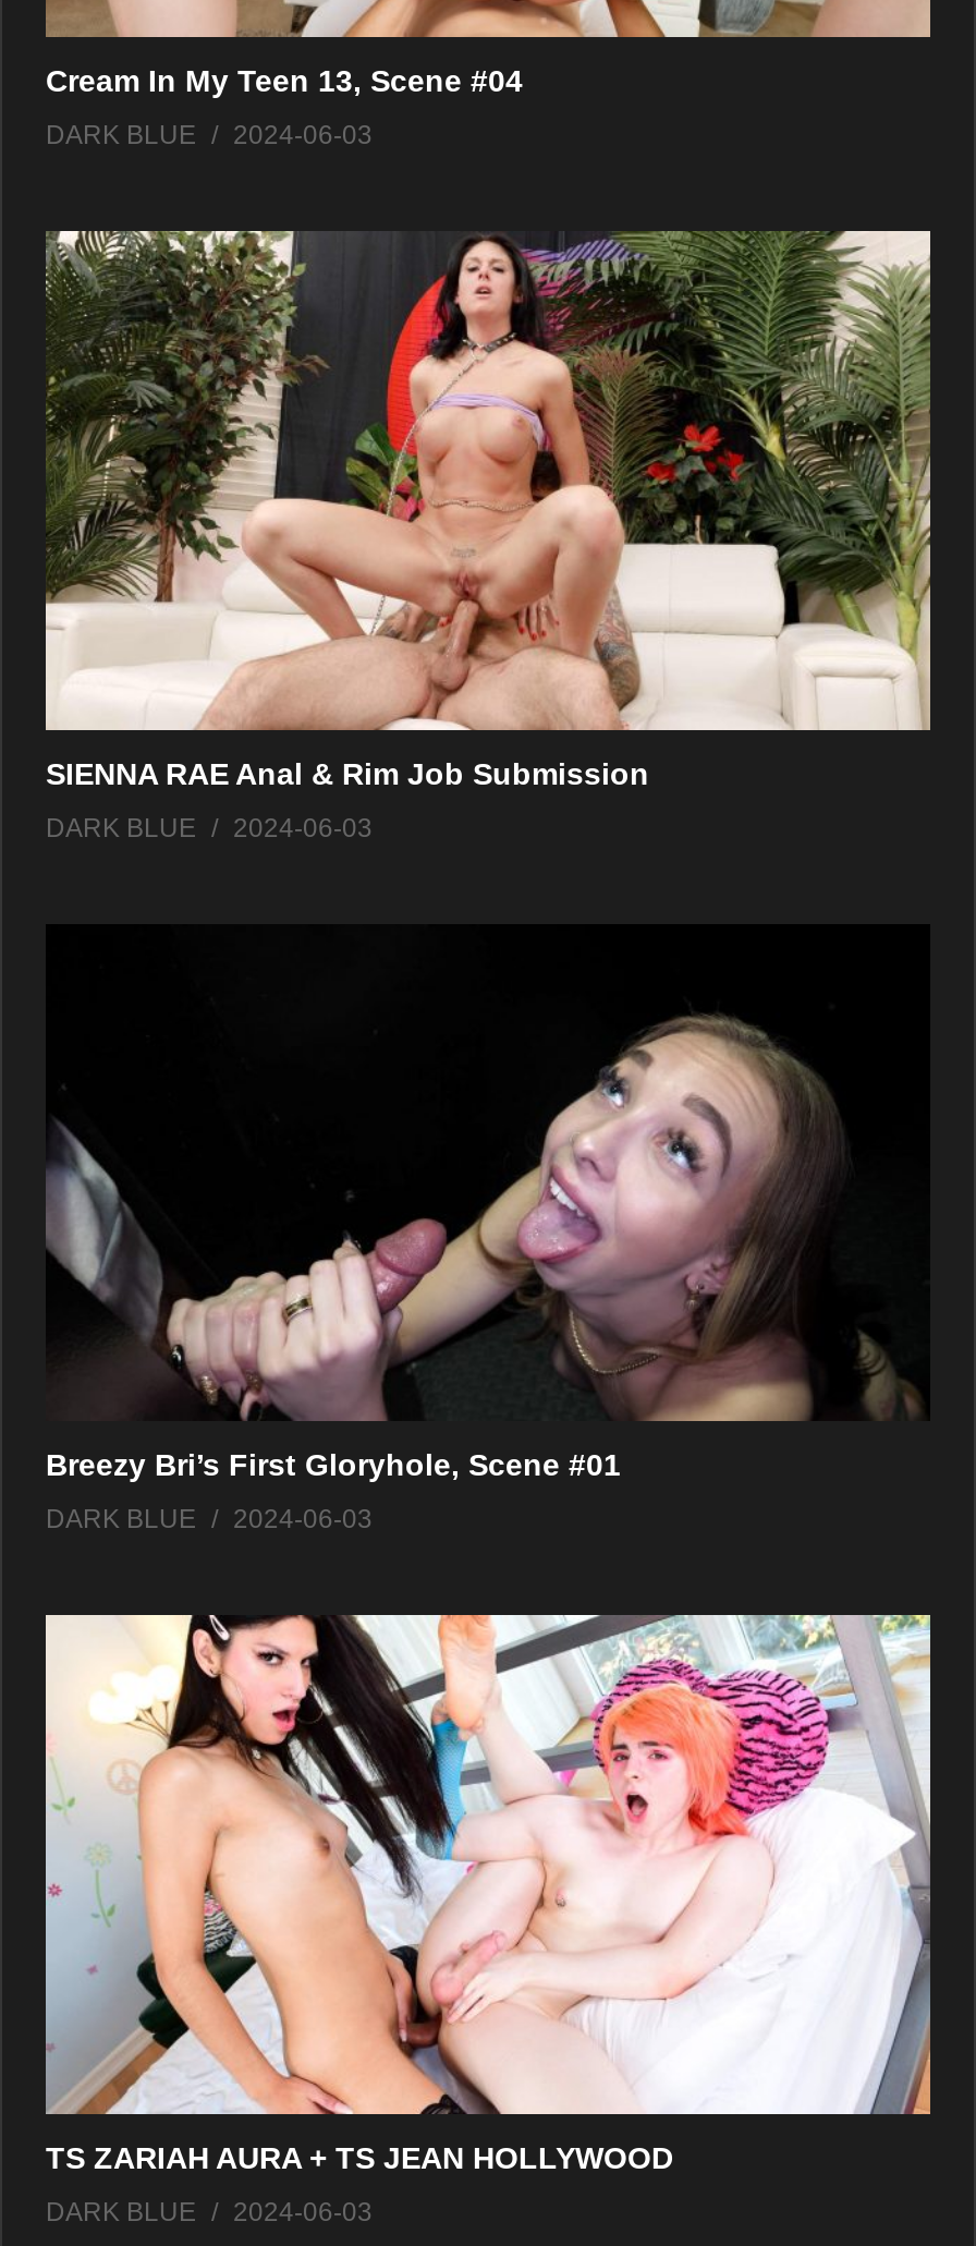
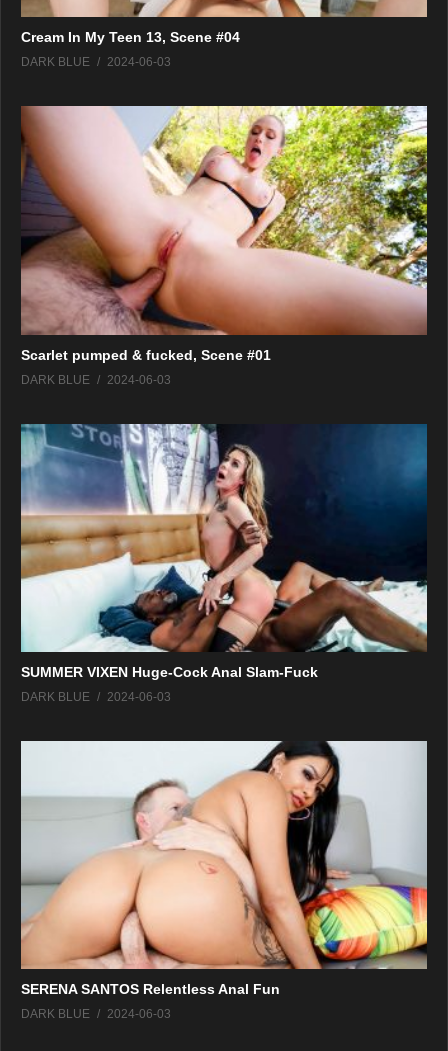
[46,229,932,791] [image] | SIENNA RAE Anal & Rim Job Submission -> [21,105,428,363] [image] | Scarlet pumped & fucked, Scene #01
[46,924,930,1483] [image] | Breezy Bri’s First Gloryhole, Scene #01 -> [20,423,428,680] [image] | SUMMER VIXEN Huge-Cock Anal Slam-Fuck
[46,1613,932,2175] [image] | TS ZARIAH AURA + TS JEAN HOLLYWOOD -> [21,740,428,997] [image] | SERENA SANTOS Relentless Anal Fun

